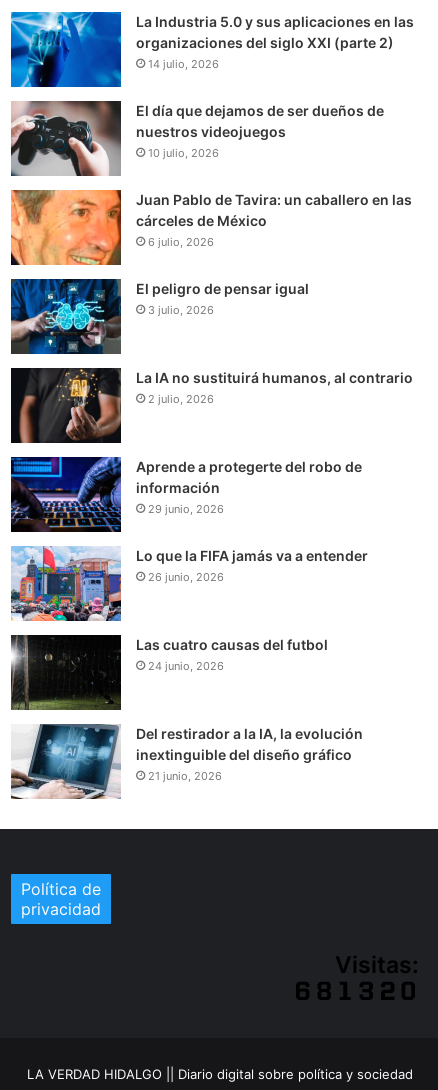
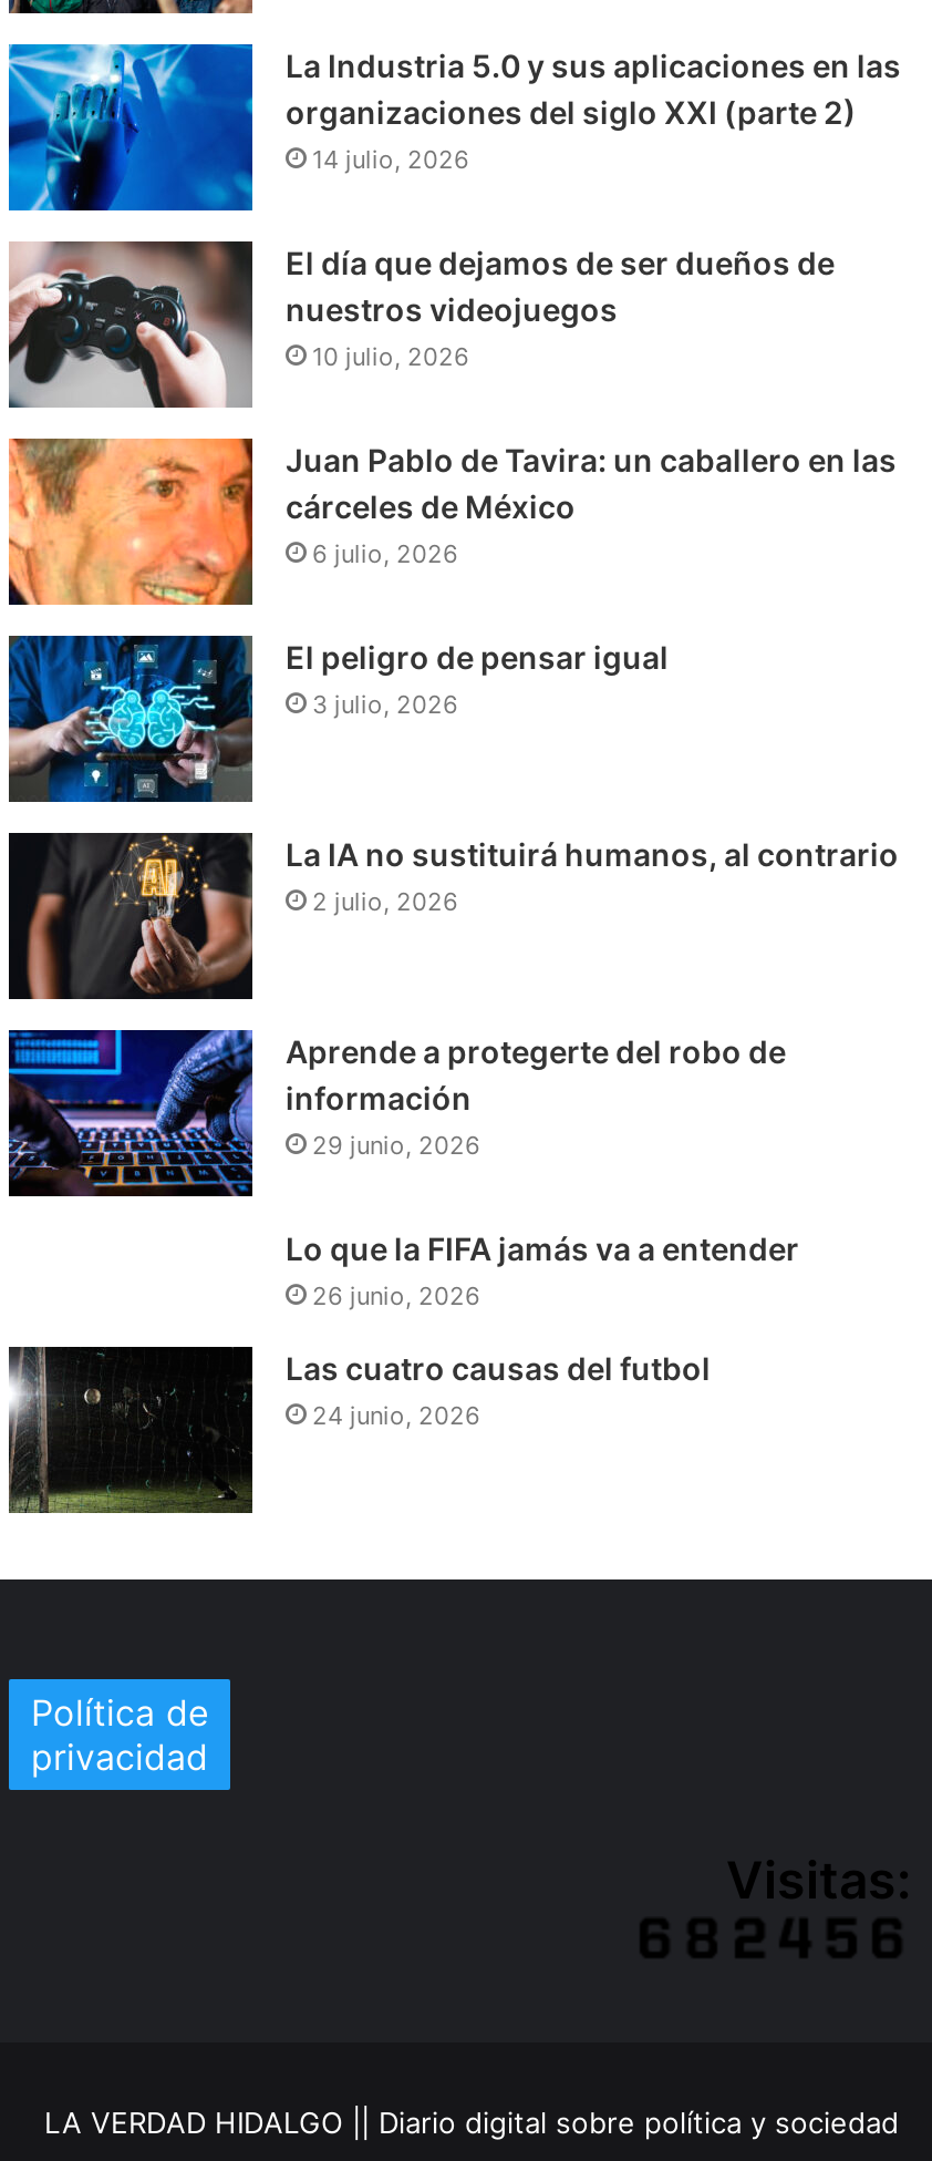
[10,545,122,622] [image] -> none
[11,723,363,799] [image] | Del restirador a la IA, la evolución | inextinguible del diseño gráfico | 21 junio, 2026 -> none

